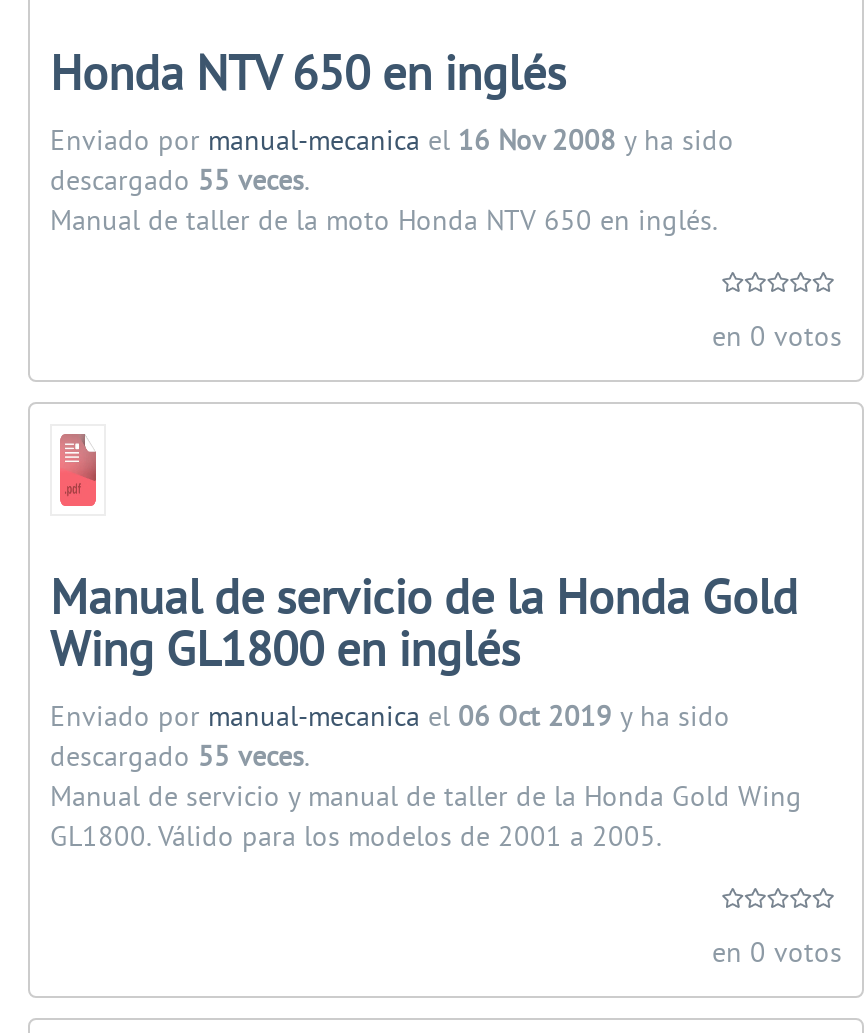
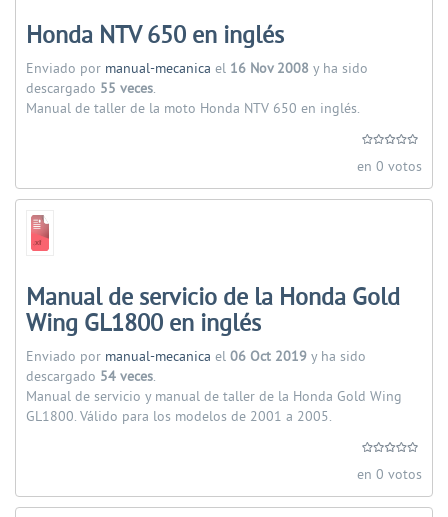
[50,741,310,775] descargado 55 veces. -> [26,369,156,386] descargado 54 veces.

